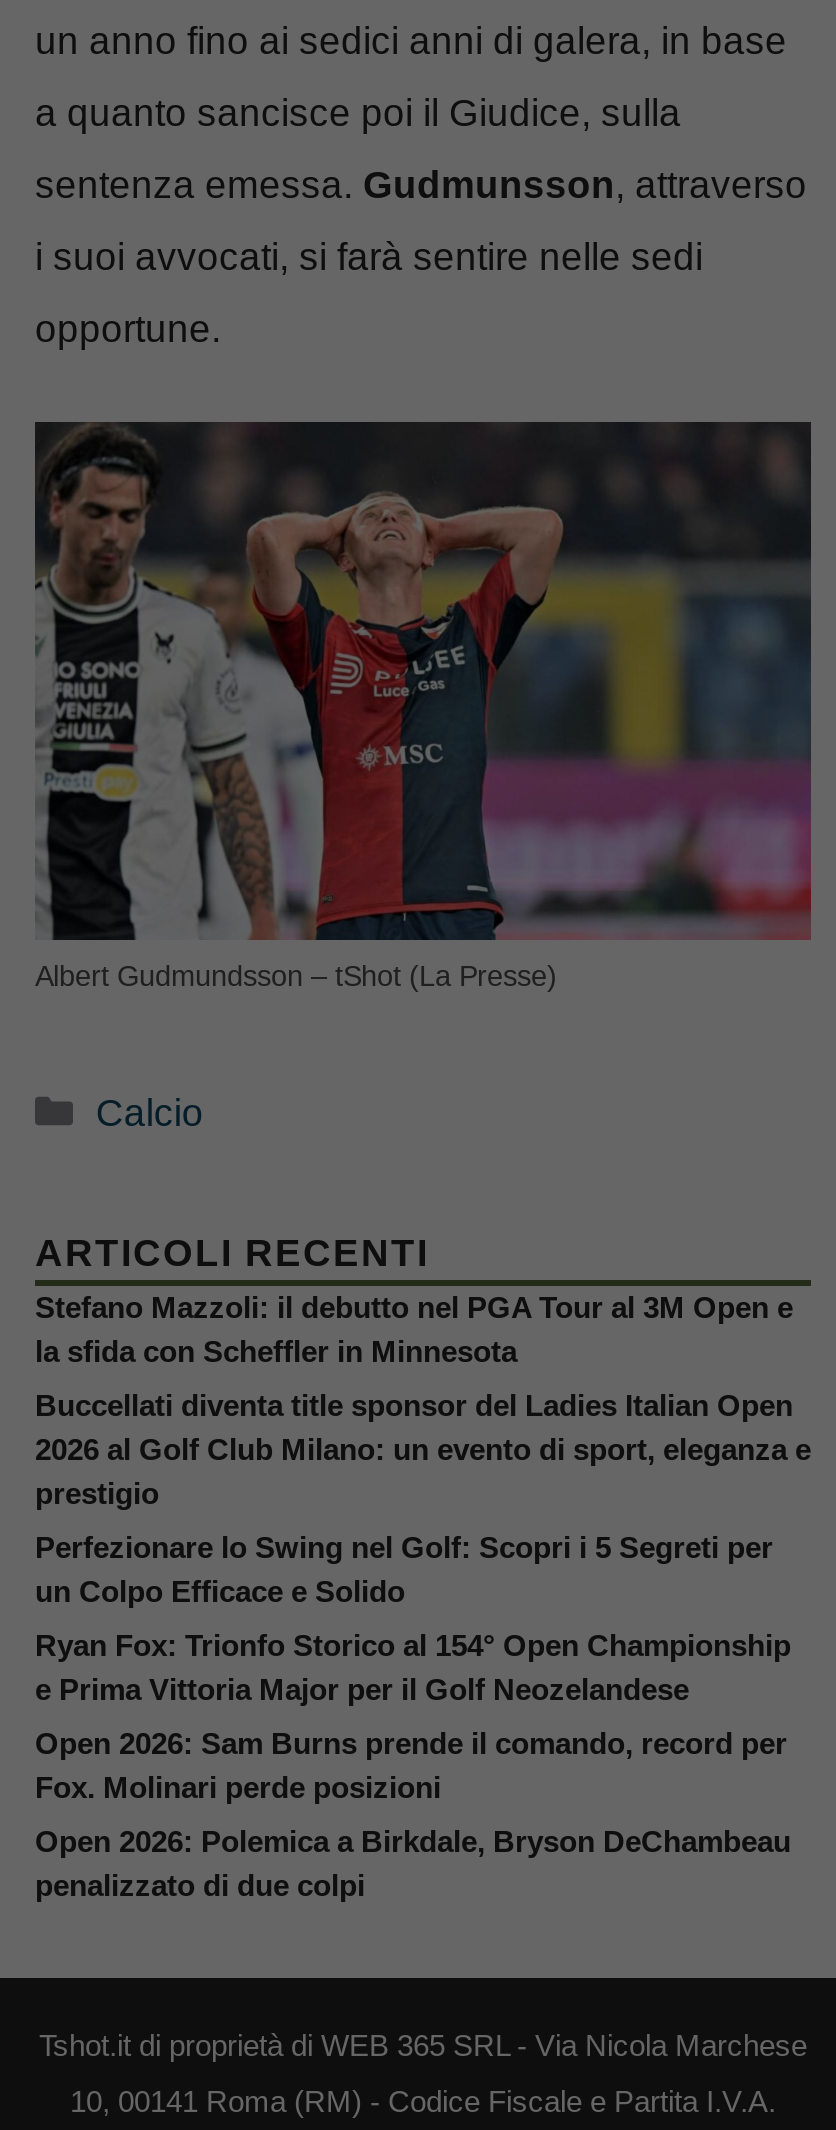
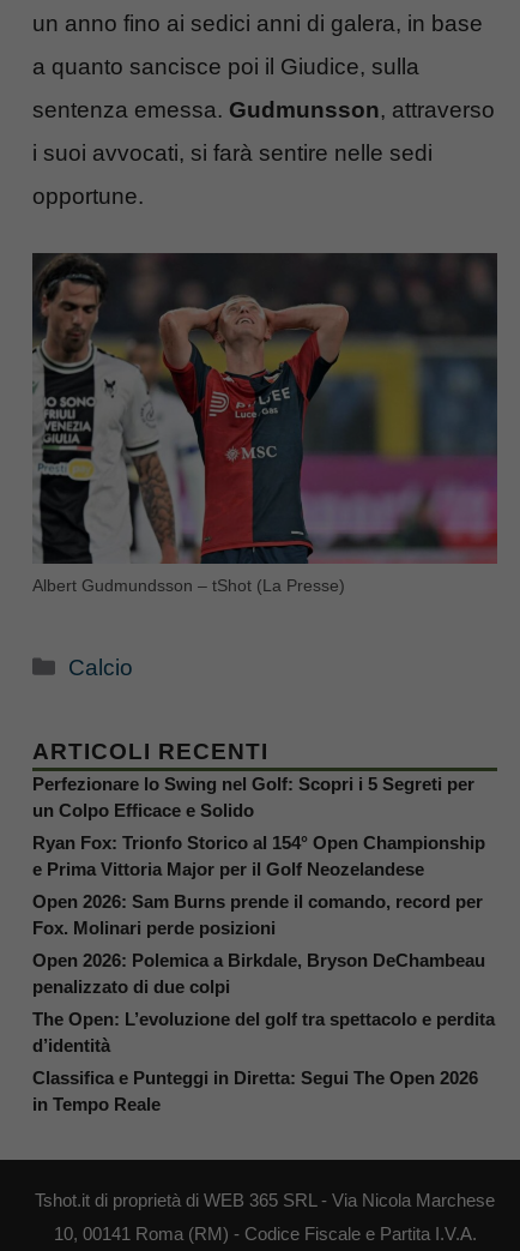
[35,1290,811,1510] Stefano Mazzoli: il debutto nel PGA Tour al 3M Open e | la sfida con Scheffler in Minnesota | Buccellati diventa title sponsor del Ladies Italian Open | 2026 al Golf Club Milano: un evento di sport, eleganza e | prestigio -> none
moved [35,1530,791,1902] -> [32,773,485,996]: Perfezionare lo Swing nel Golf: Scopri i 5 Segreti per | un Colpo Efficace e Solido | Ryan Fox: Trionfo Storico al 154° Open Championship | e Prima Vittoria Major per il Golf Neozelandese | Open 2026: Sam Burns prende il comando, record per | Fox. Molinari perde posizioni | Open 2026: Polemica a Birkdale, Bryson DeChambeau | penalizzato di due colpi
none -> [32,1008,495,1114] The Open: L’evoluzione del golf tra spettacolo e perdita | d’identità | Classifica e Punteggi in Diretta: Segui The Open 2026 | in Tempo Reale

